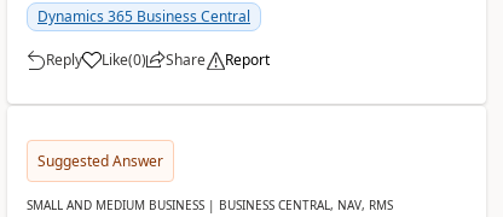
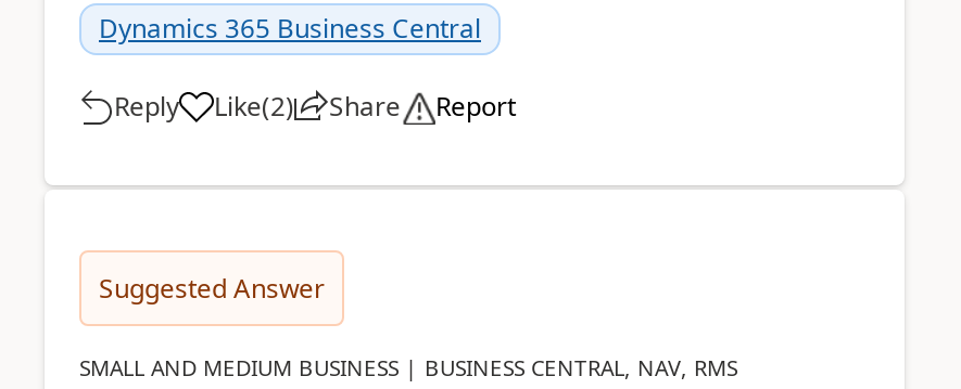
[128,49,146,70] (0) -> [262,88,294,125] (2)

